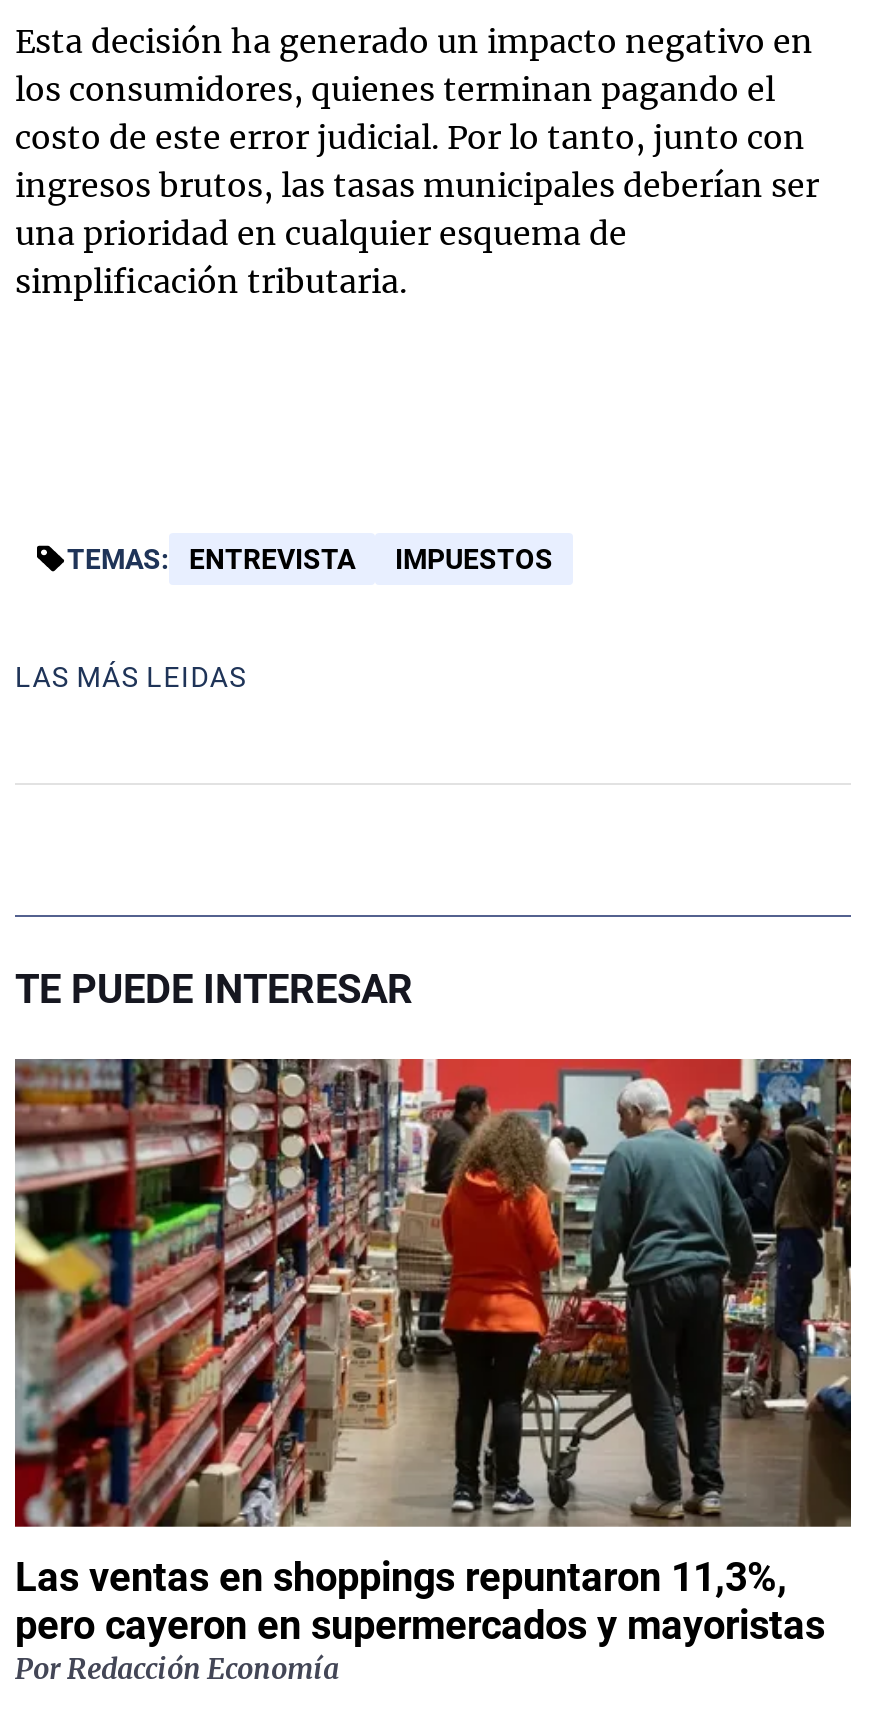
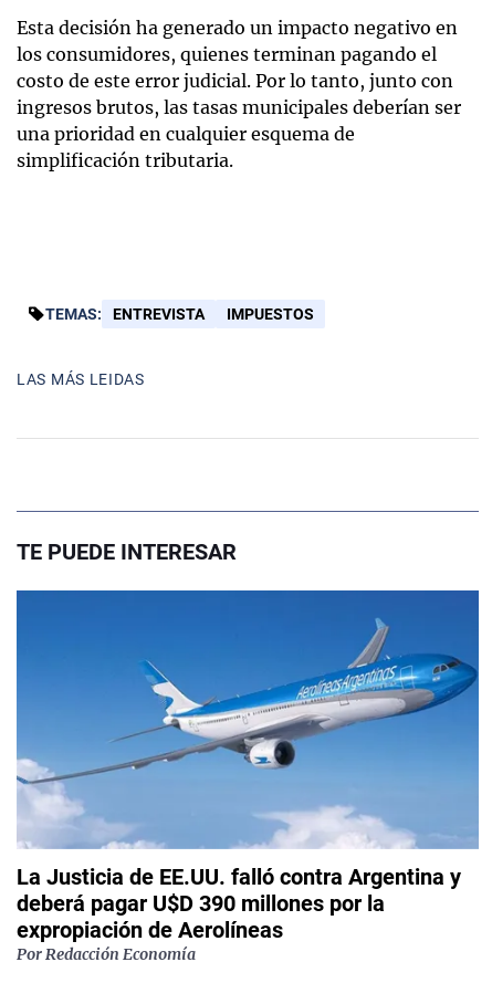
[13,1057,853,1649] [image] | Las ventas en shoppings repuntaron 11,3%, | pero cayeron en supermercados y mayoristas -> [15,589,480,943] [image] | La Justicia de EE.UU. falló contra Argentina y | deberá pagar U$D 390 millones por la | expropiación de Aerolíneas

